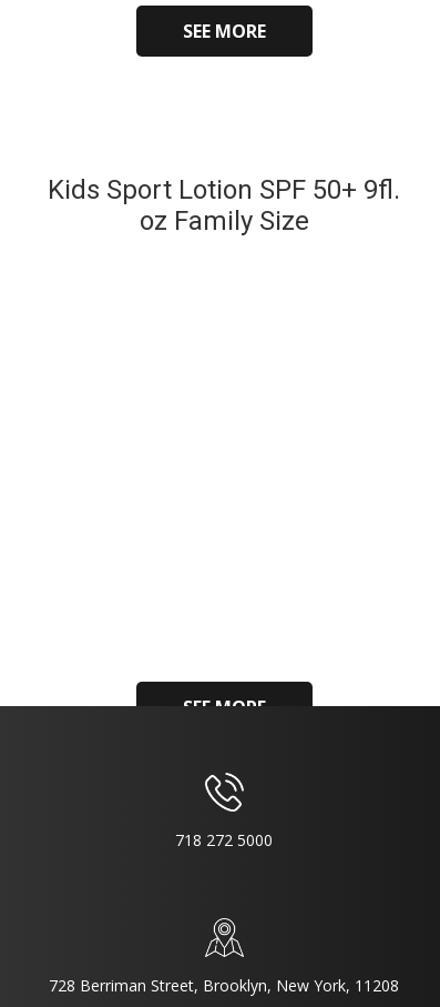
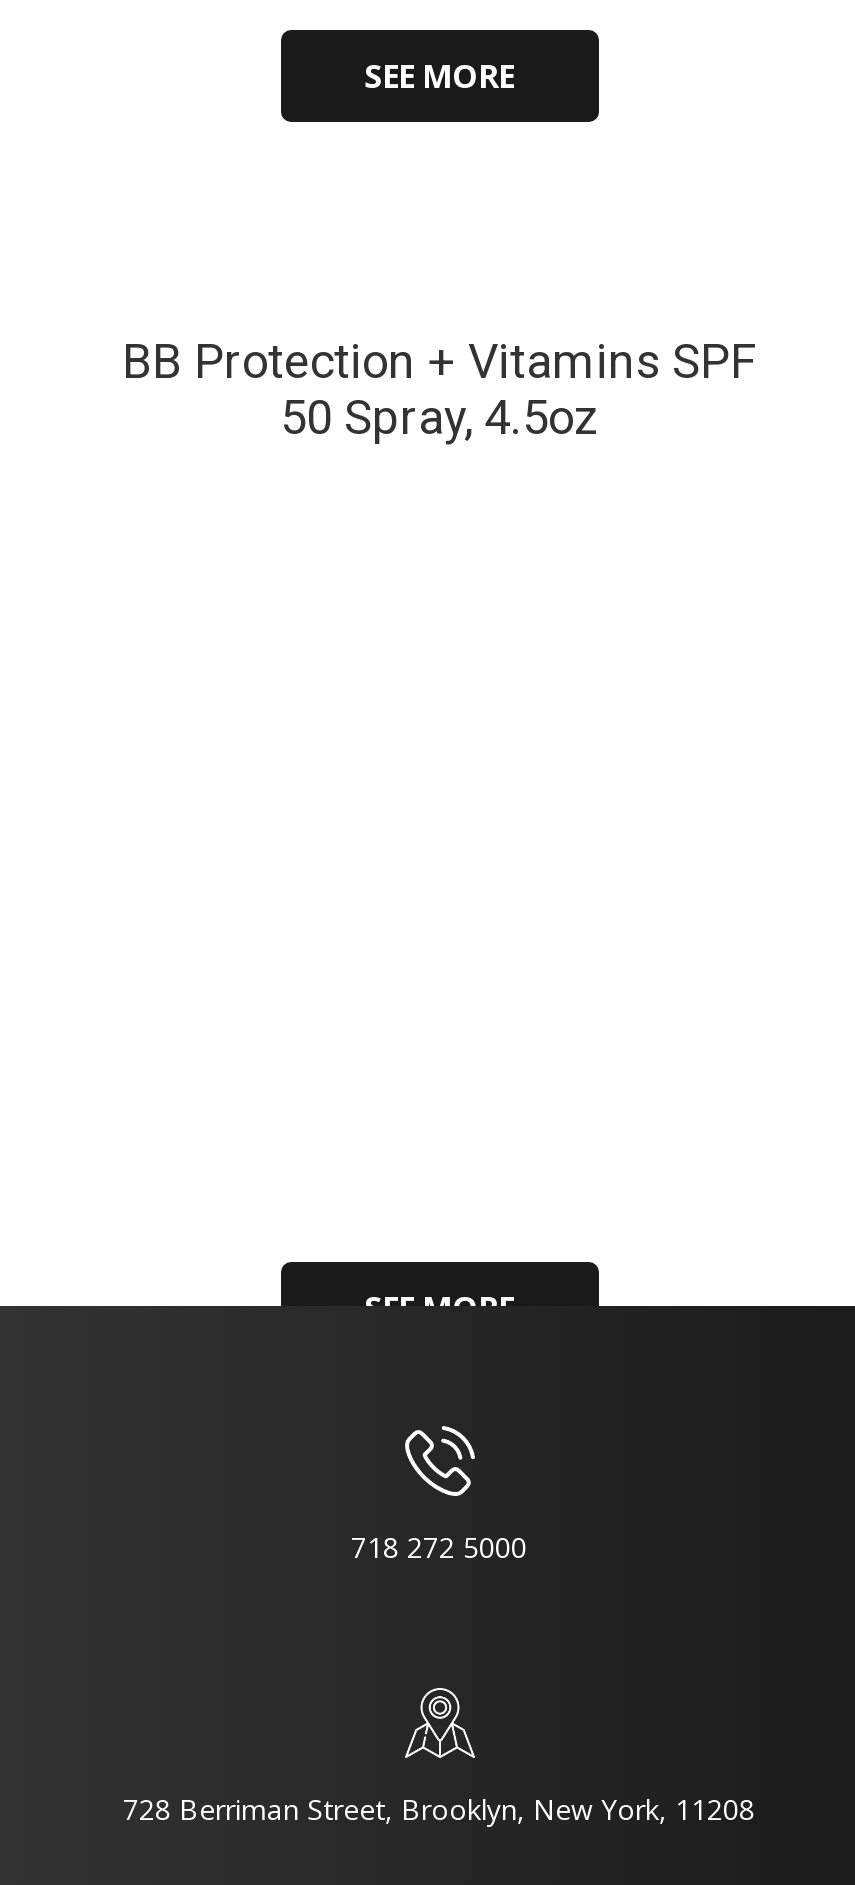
[48,174,400,236] Kids Sport Lotion SPF 50+ 9fl. | oz Family Size -> [122,334,756,446] BB Protection + Vitamins SPF | 50 Spray, 4.5oz

